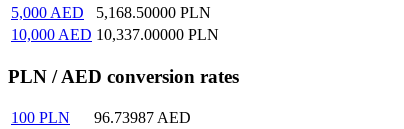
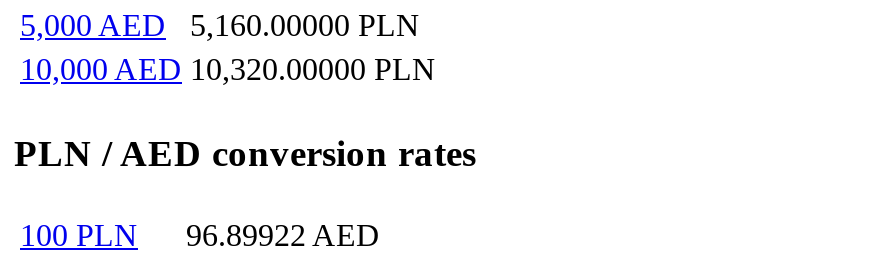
[11,4,211,21] 5,000 AED 5,168.50000 PLN -> [20,8,420,42] 5,000 AED 5,160.00000 PLN
[11,26,219,43] 10,000 AED 10,337.00000 PLN -> [20,52,436,86] 10,000 AED 10,320.00000 PLN
[11,109,191,126] 100 PLN 96.73987 AED -> [20,219,380,253] 100 PLN 96.89922 AED

